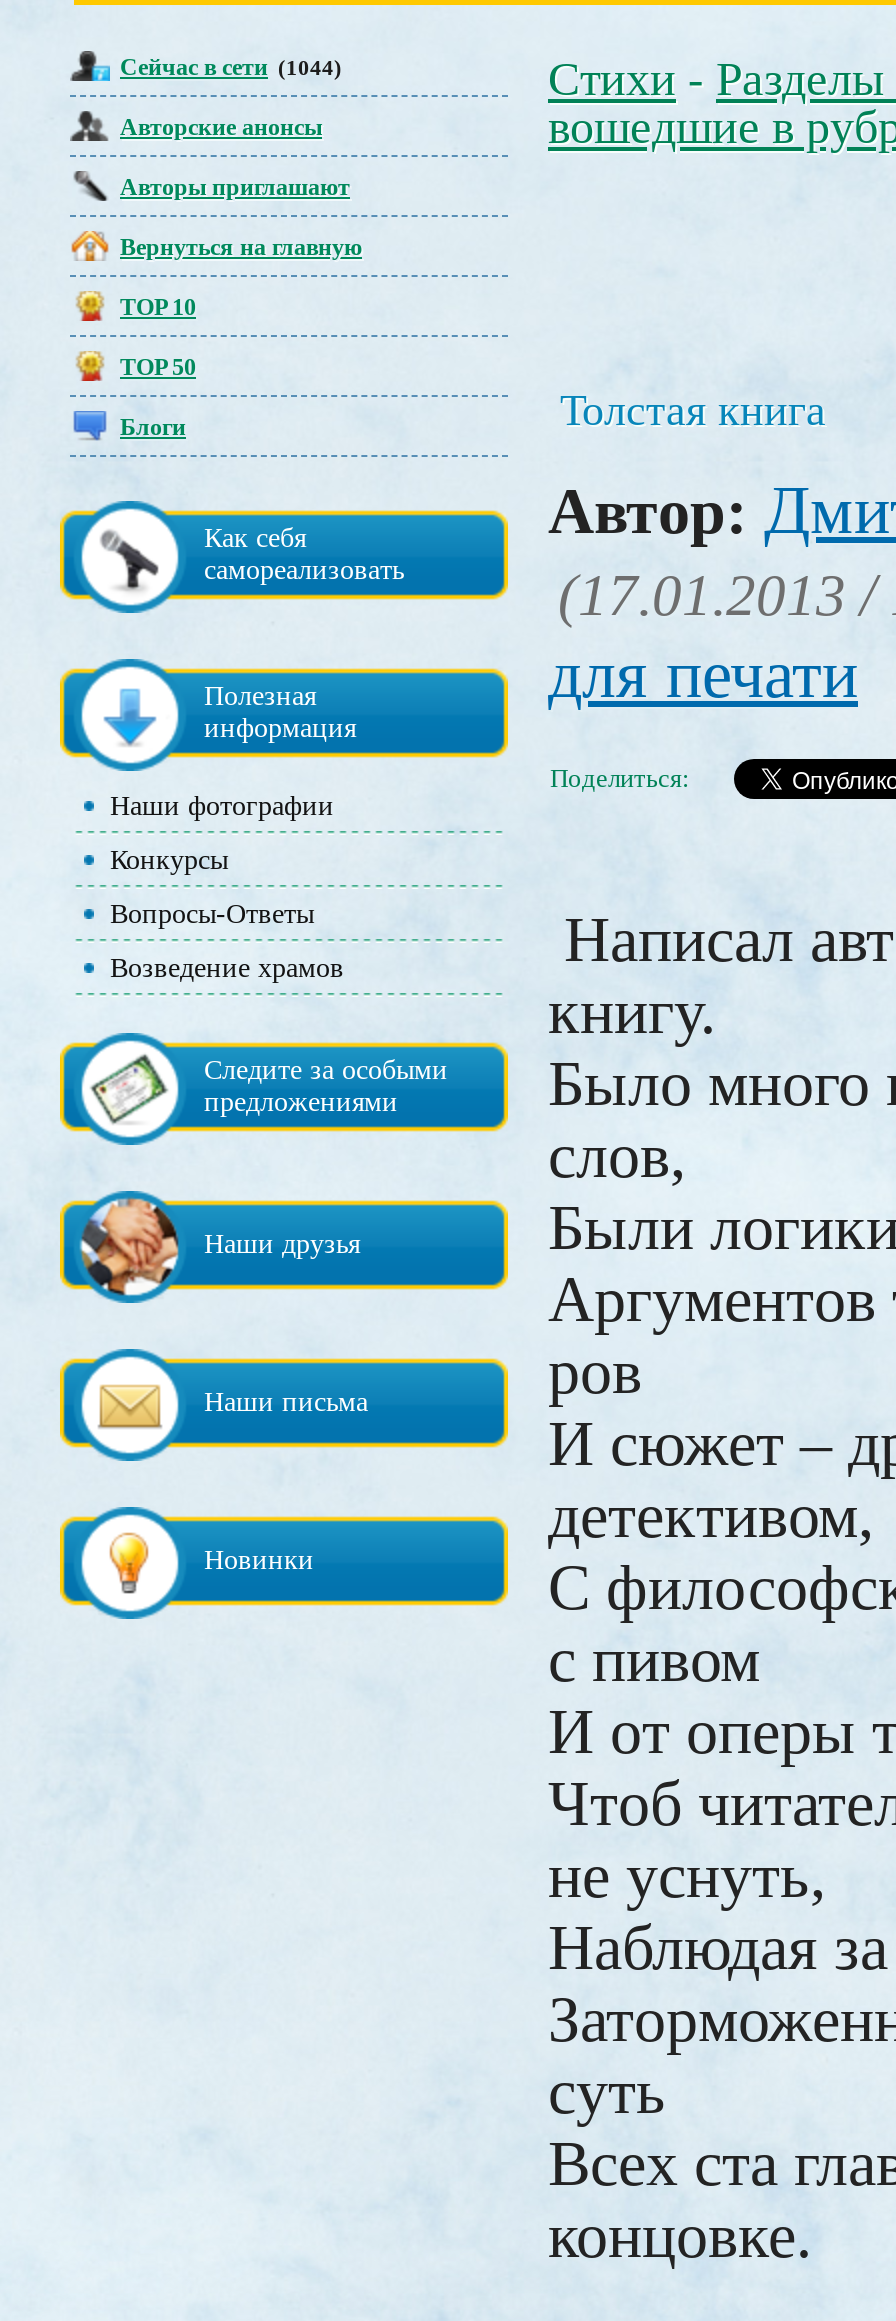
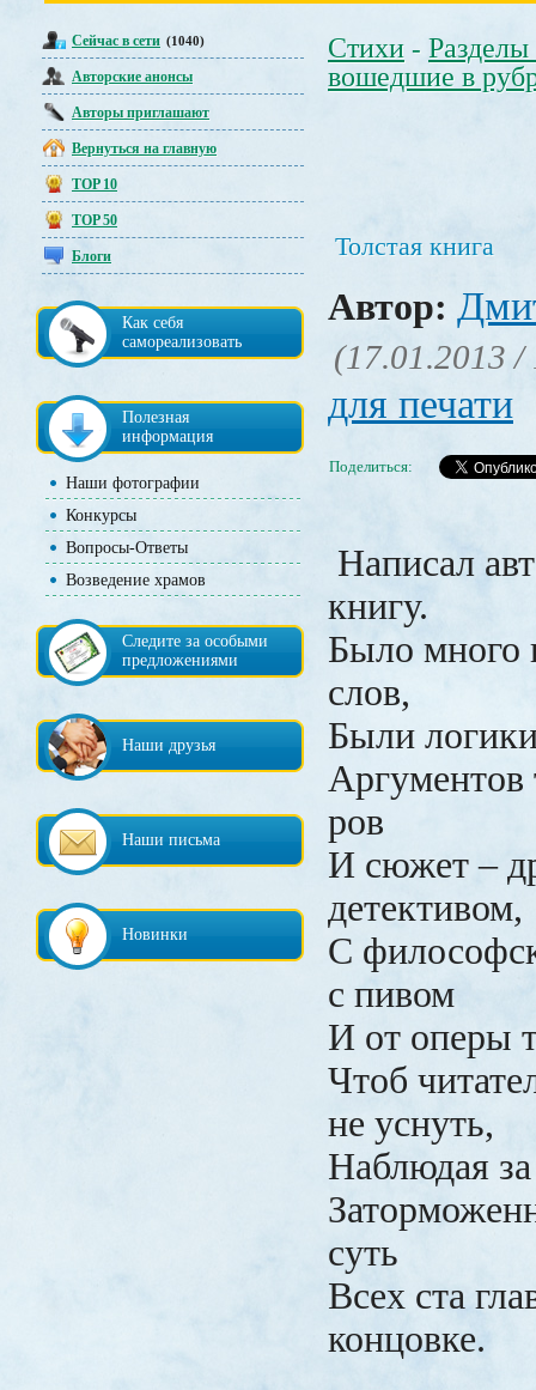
[120,53,342,81] Сейчас в сети (1044) -> [72,32,205,49] Сейчас в сети (1040)

